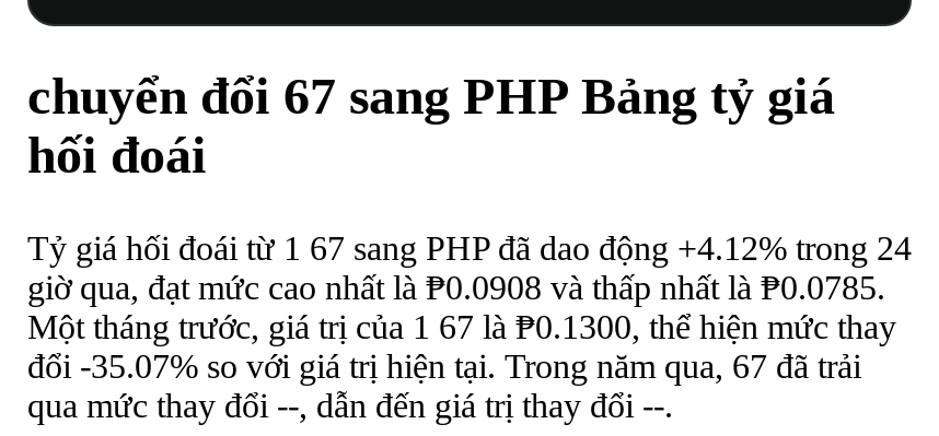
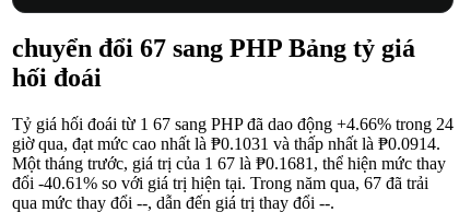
[27,230,912,267] Tỷ giá hối đoái từ 1 67 sang PHP đã dao động +4.12% trong 24 -> [12,115,454,134] Tỷ giá hối đoái từ 1 67 sang PHP đã dao động +4.66% trong 24
[27,269,885,307] giờ qua, đạt mức cao nhất là ₱0.0908 và thấp nhất là ₱0.0785. -> [12,135,440,153] giờ qua, đạt mức cao nhất là ₱0.1031 và thấp nhất là ₱0.0914.
[27,309,896,346] Một tháng trước, giá trị của 1 67 là ₱0.1300, thể hiện mức thay -> [12,154,446,173] Một tháng trước, giá trị của 1 67 là ₱0.1681, thể hiện mức thay
[27,348,861,385] đổi -35.07% so với giá trị hiện tại. Trong năm qua, 67 đã trải -> [12,174,428,193] đổi -40.61% so với giá trị hiện tại. Trong năm qua, 67 đã trải

